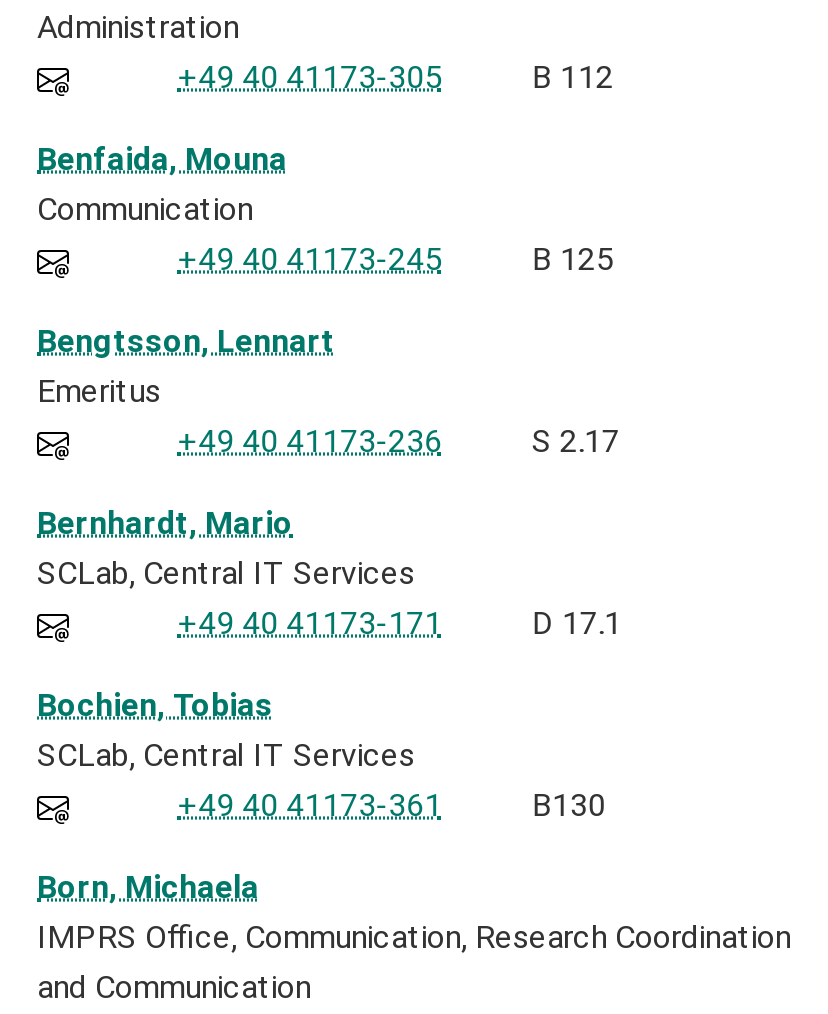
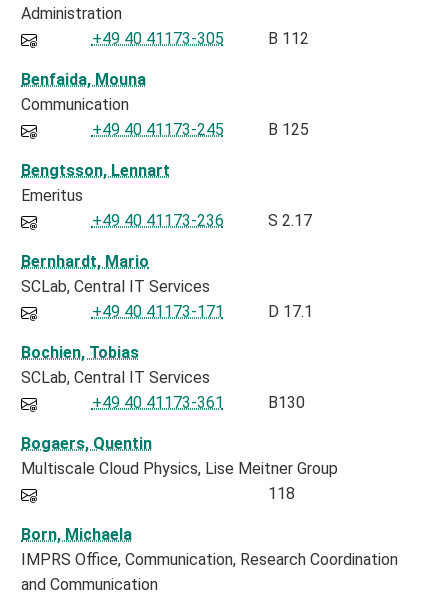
none -> [21,434,338,503] Bogaers, Quentin | Multiscale Cloud Physics, Lise Meitner Group | 118

